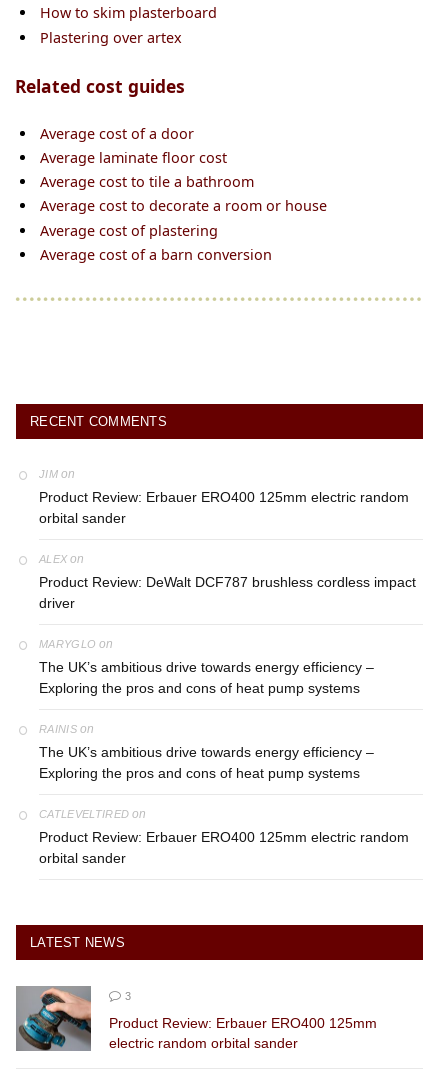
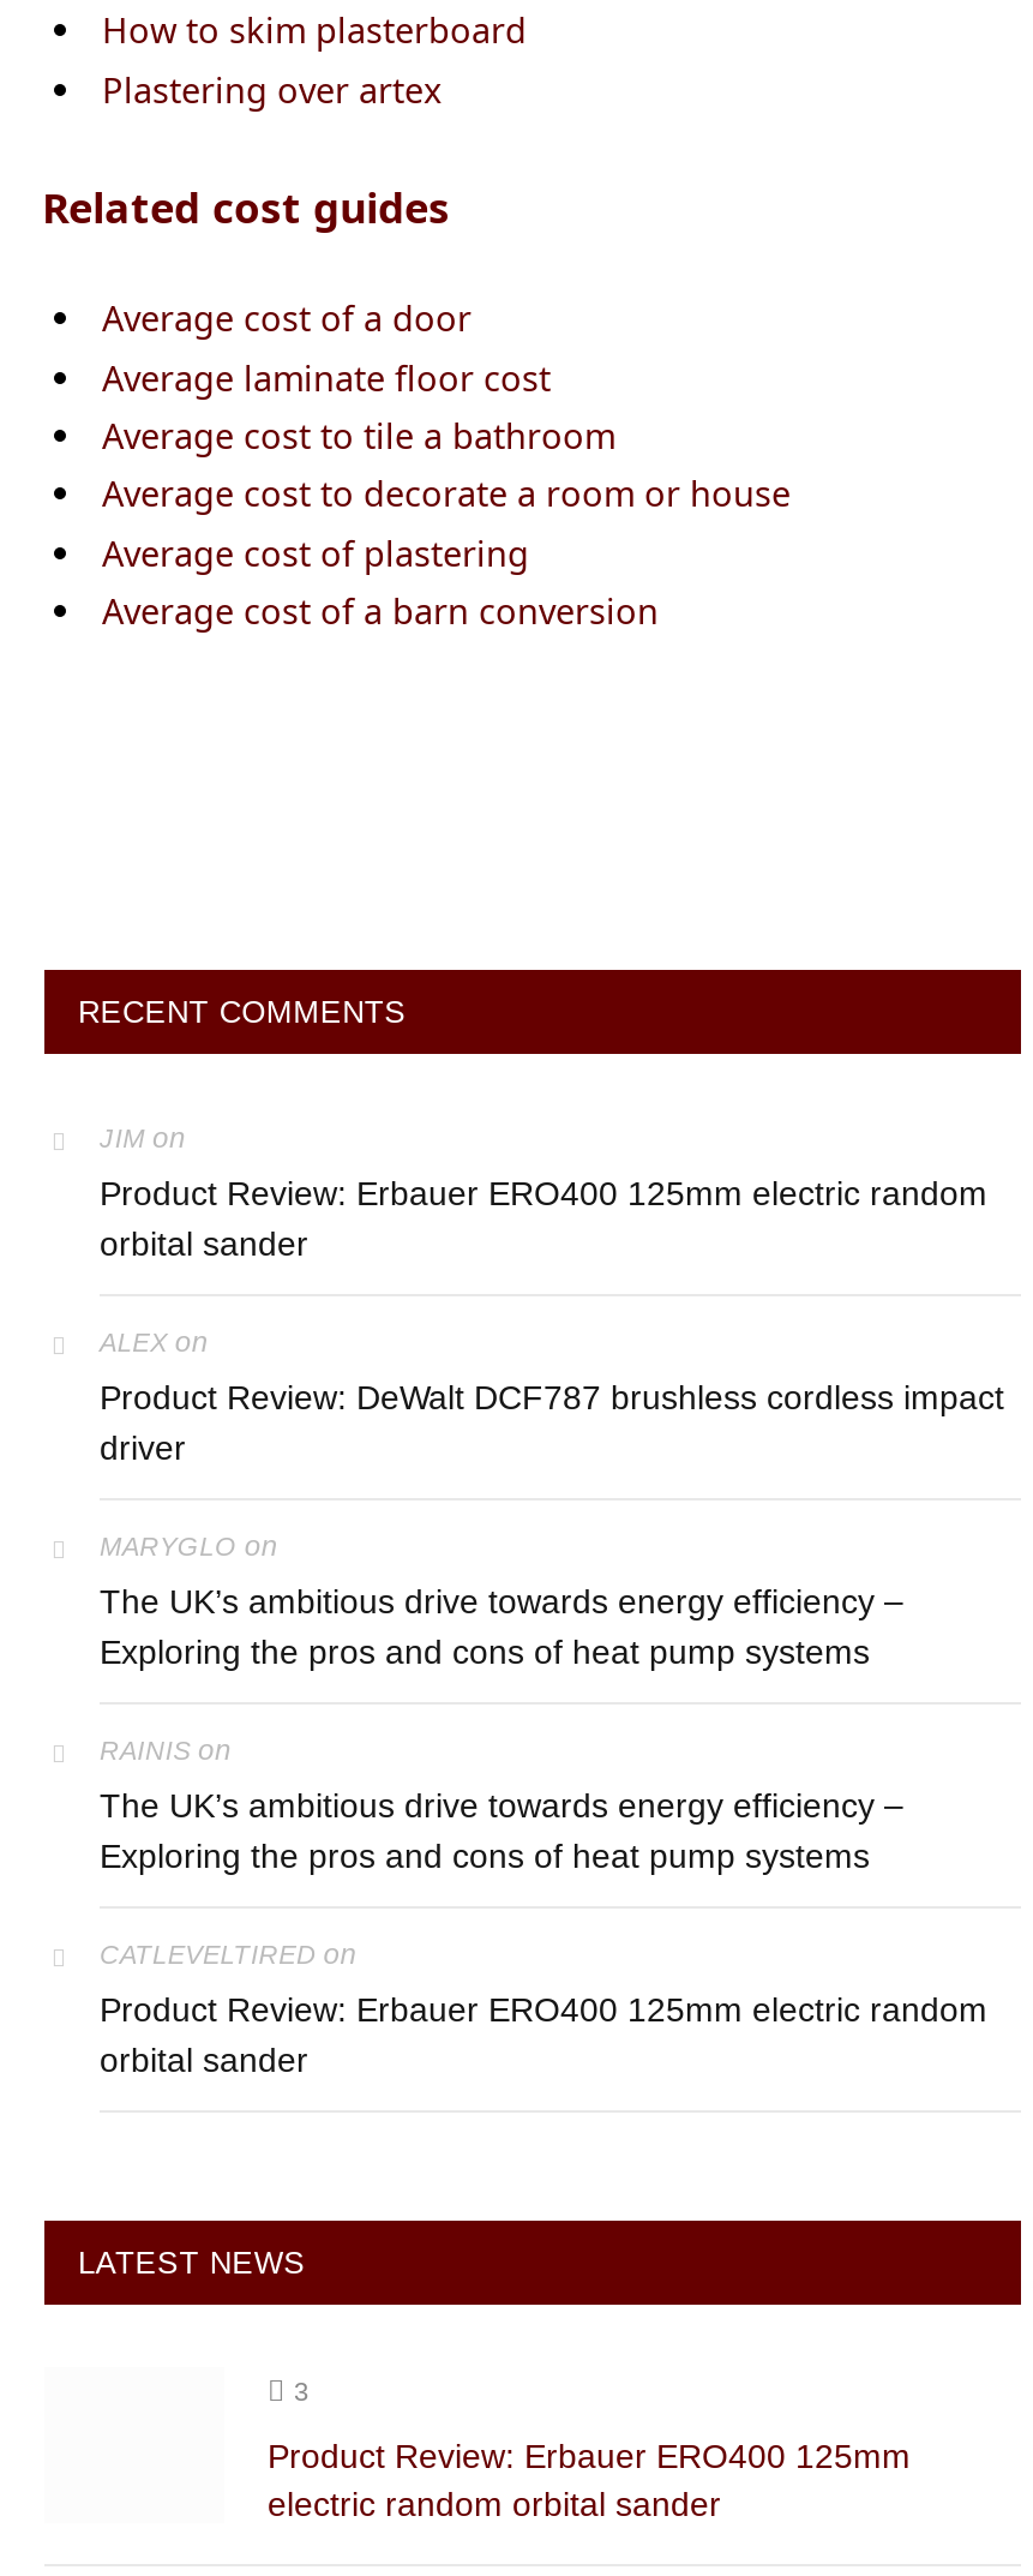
[15,985,92,1052] [image] -> none

